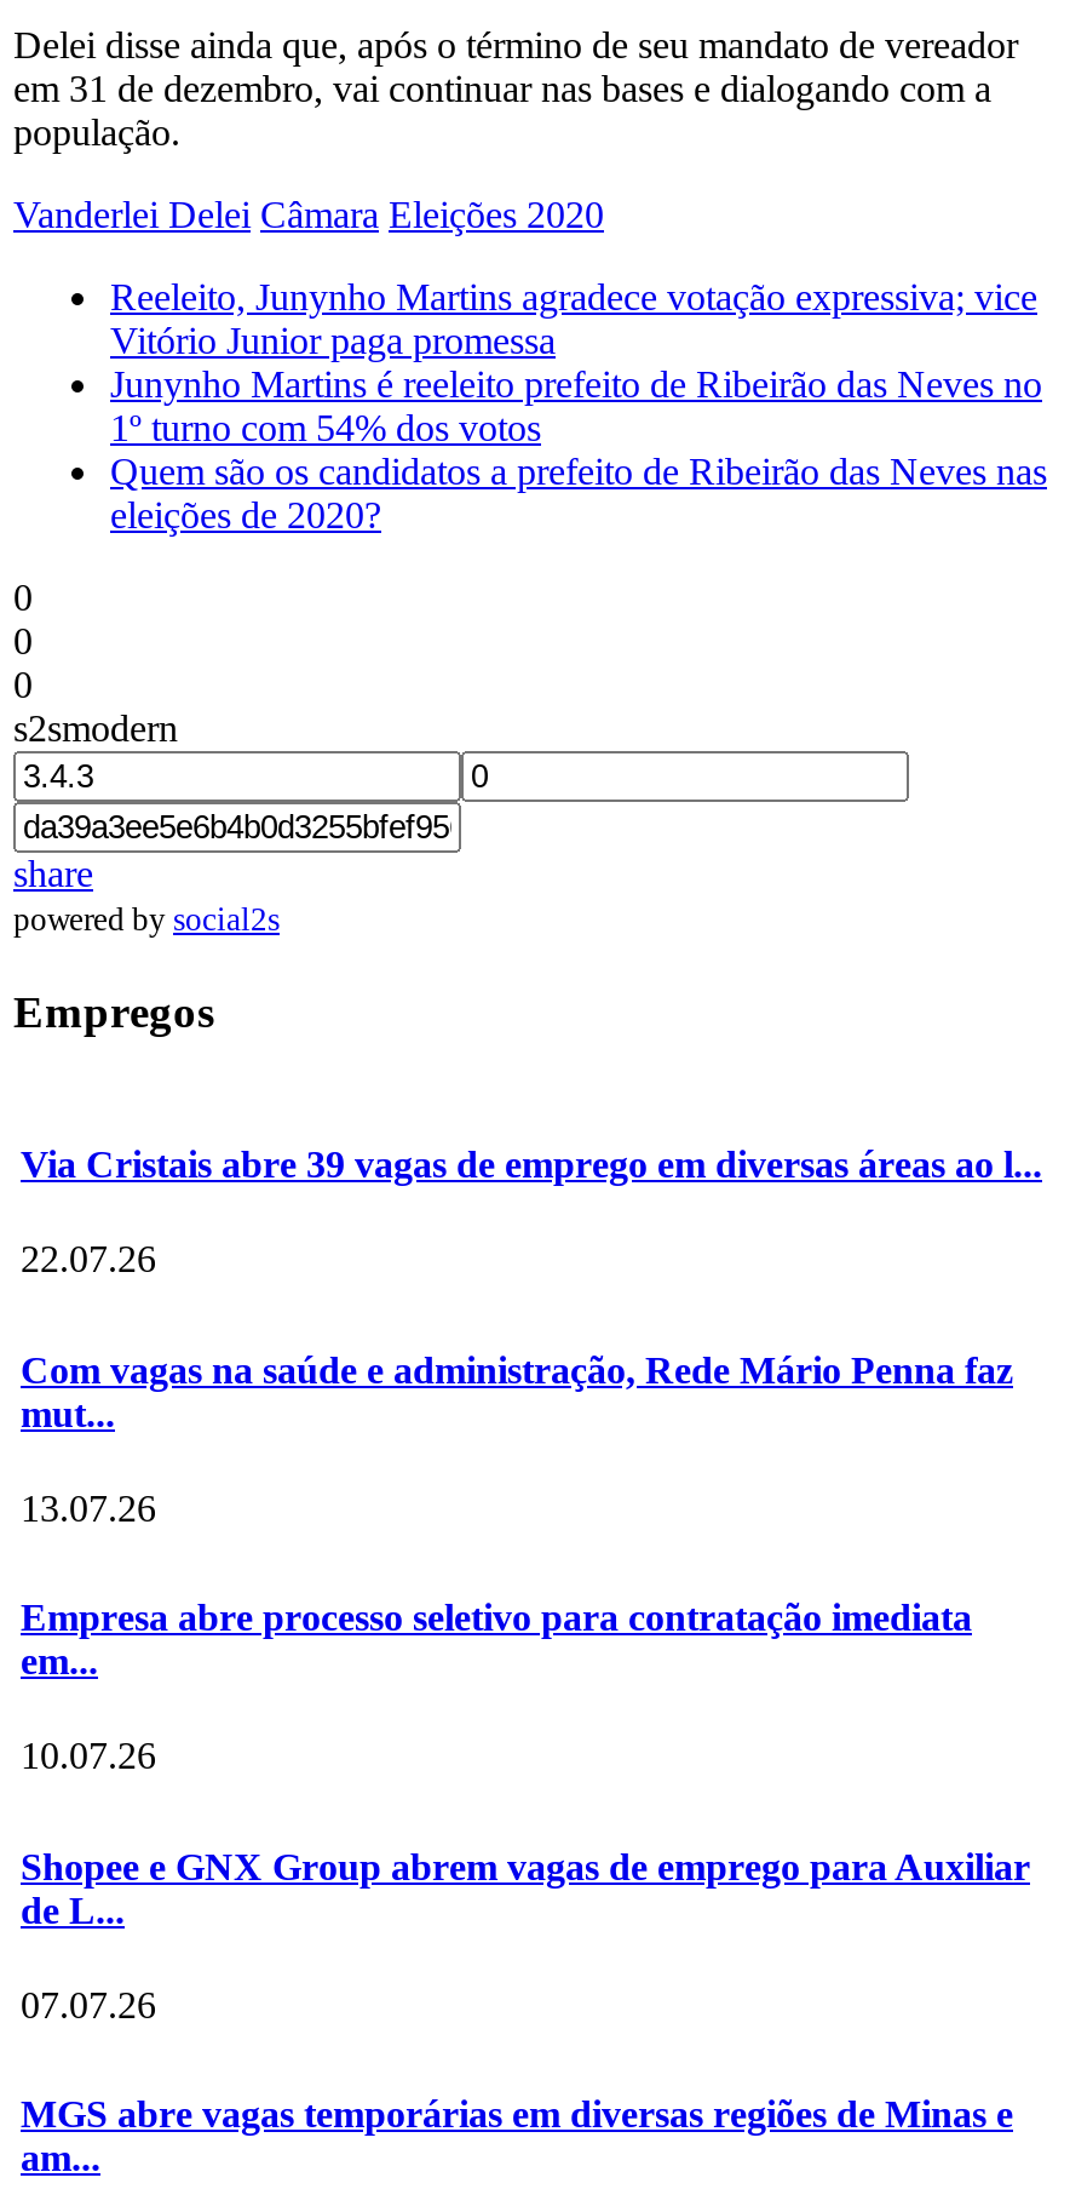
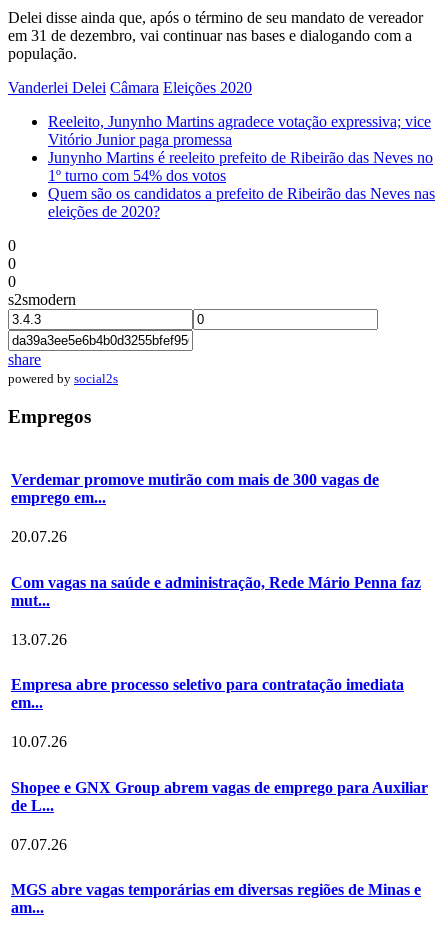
[21,1144,1042,1185] Via Cristais abre 39 vagas de emprego em diversas áreas ao l... -> [11,471,379,506] Verdemar promove mutirão com mais de 300 vagas de | emprego em...
[21,1239,156,1280] 22.07.26 -> [11,528,67,545] 20.07.26

